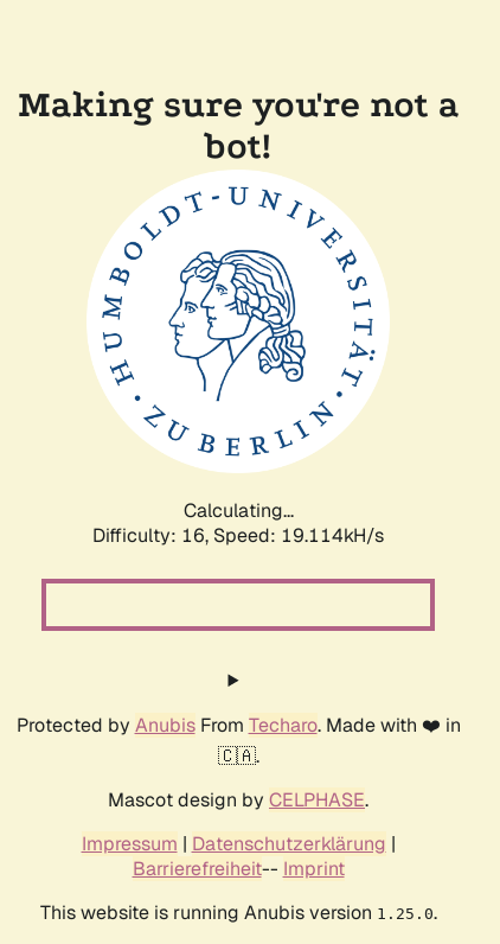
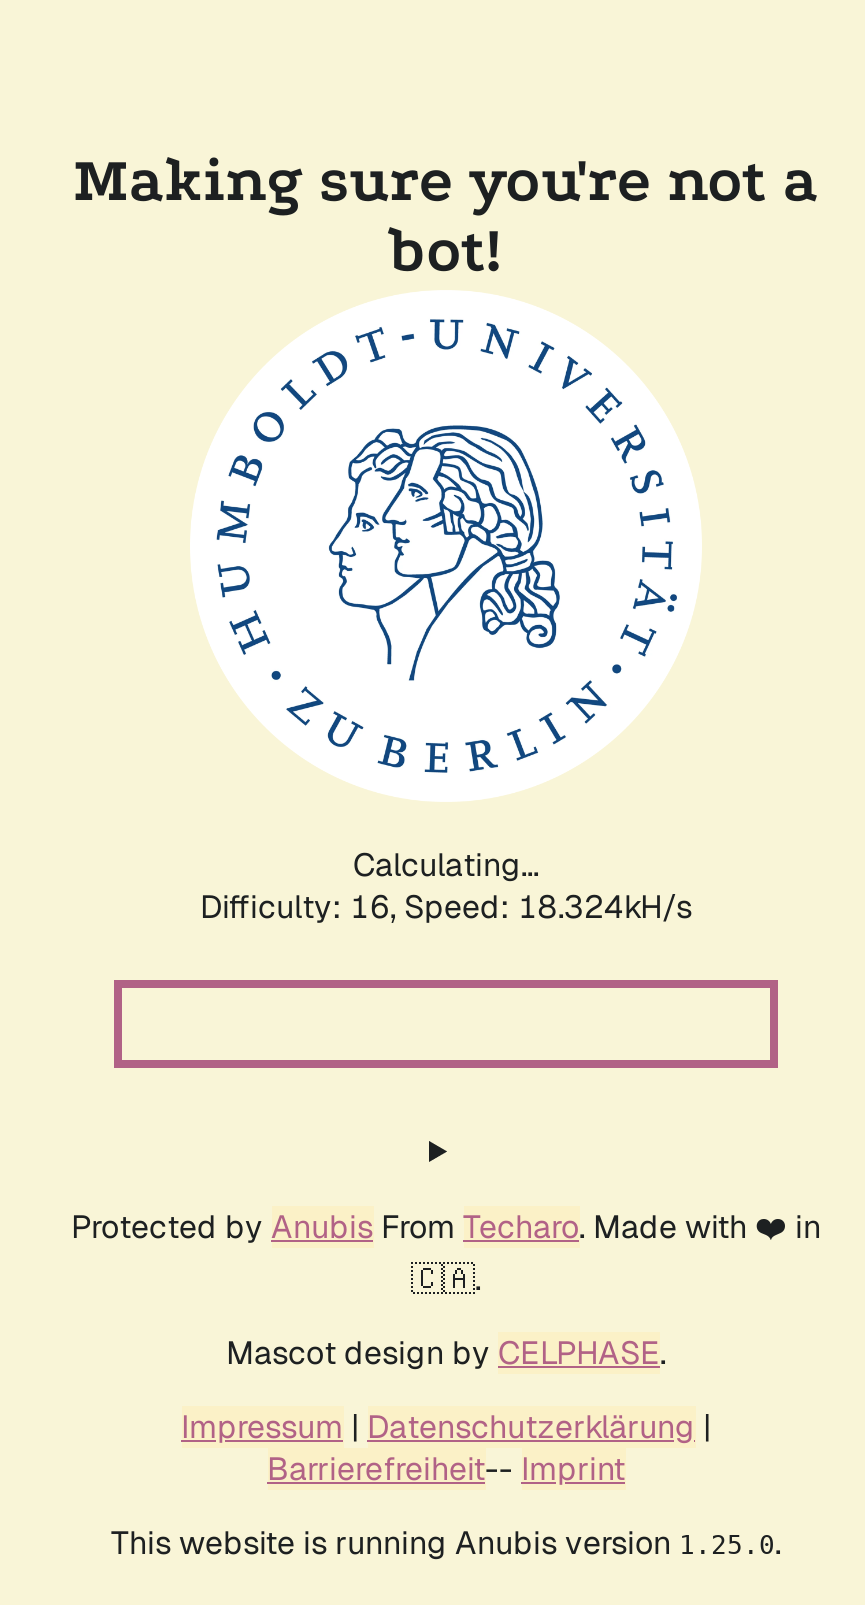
[92,523,384,548] Difficulty: 16, Speed: 19.114kH/s -> [200,886,692,928] Difficulty: 16, Speed: 18.324kH/s

